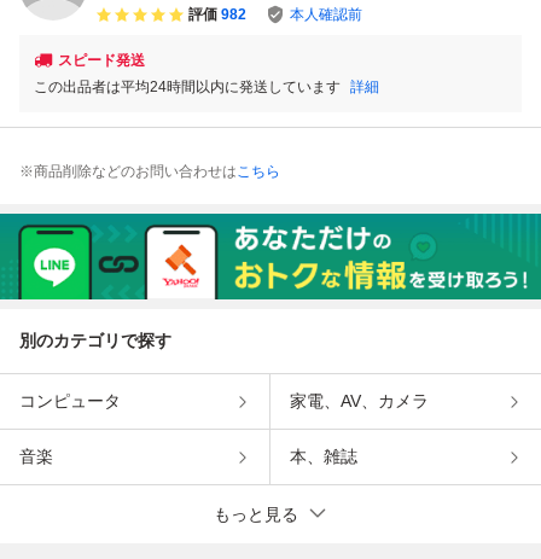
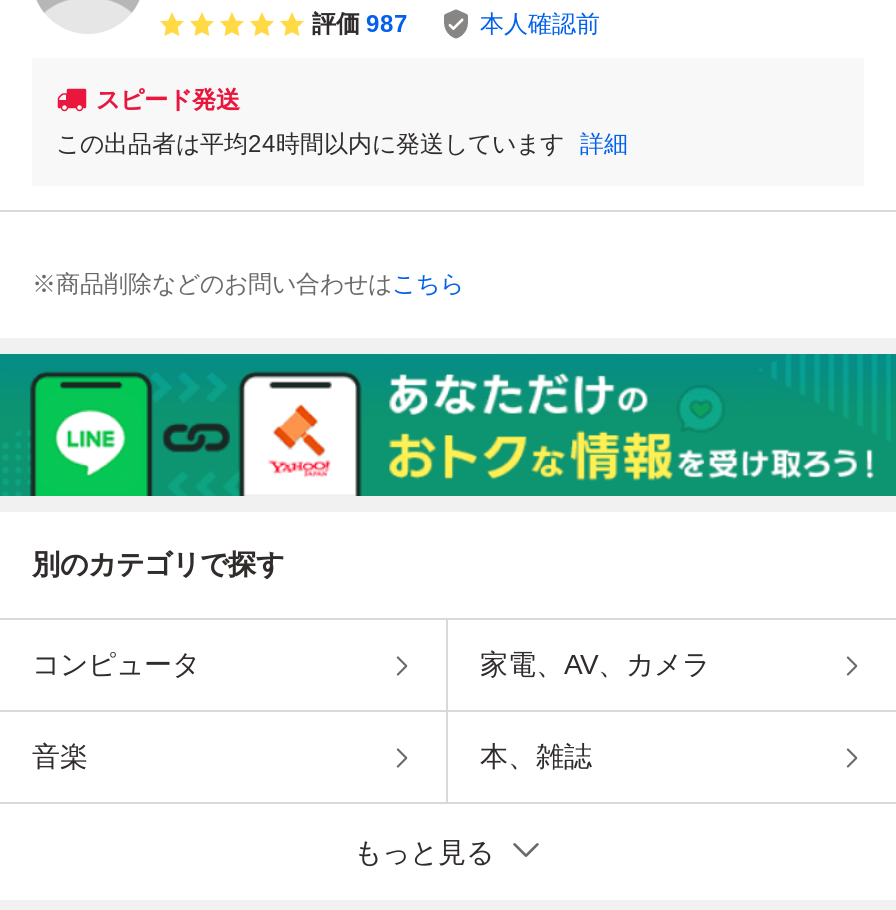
[188,6,246,22] 評価 982 -> [312,9,408,37] 評価 987

